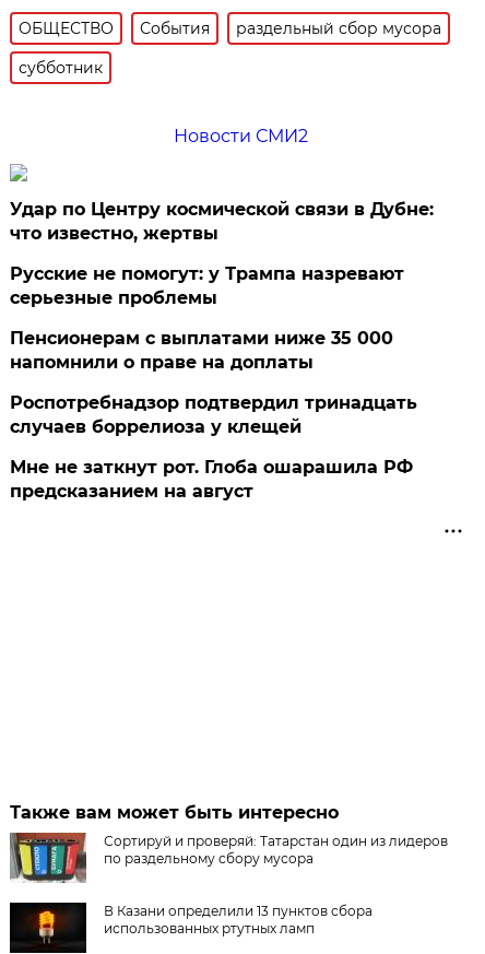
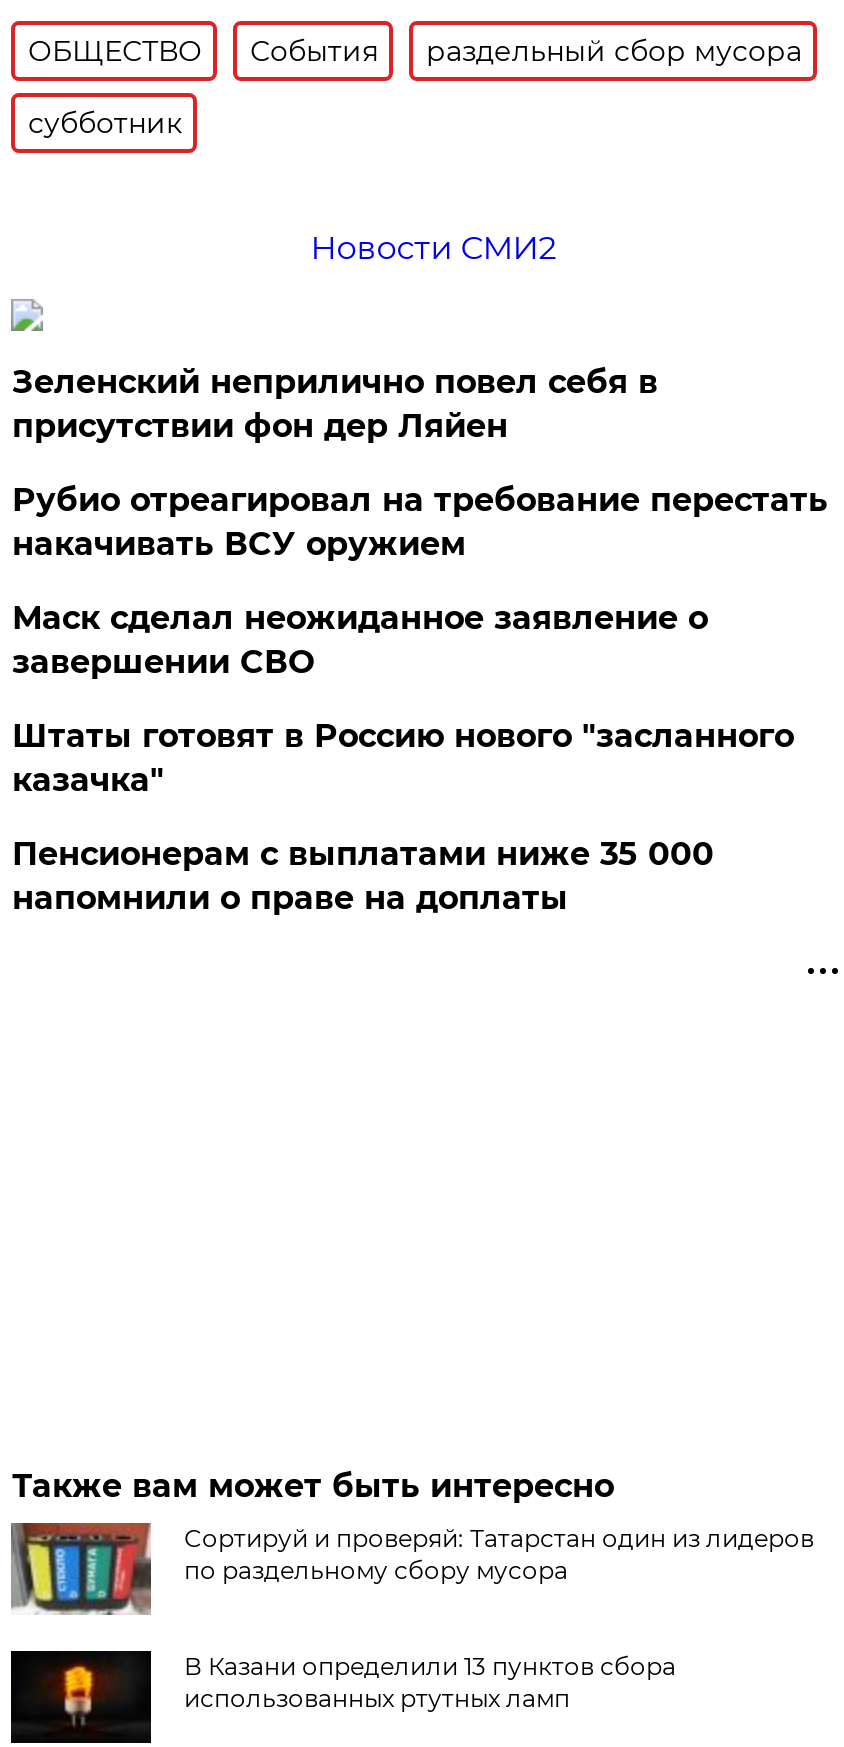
[10,199,434,308] Удар по Центру космической связи в Дубне: | что известно, жертвы | Русские не помогут: у Трампа назревают | серьезные проблемы -> [12,363,828,799] Зеленский неприлично повел cебя в | присутствии фон дер Ляйен | Рубио отреагировал на требование перестать | накачивать ВСУ оружием | Маск сделал неожиданное заявление о | завершении СВО | Штаты готовят в Россию нового "засланного | казачка"
moved [10,328,394,373] -> [12,835,714,917]: Пенсионерам с выплатами ниже 35 000 | напомнили о праве на доплаты
[10,392,418,502] Роспотребнадзор подтвердил тринадцать | случаев боррелиоза у клещей | Мне не заткнут рот. Глоба ошарашила РФ | предсказанием на август -> none

